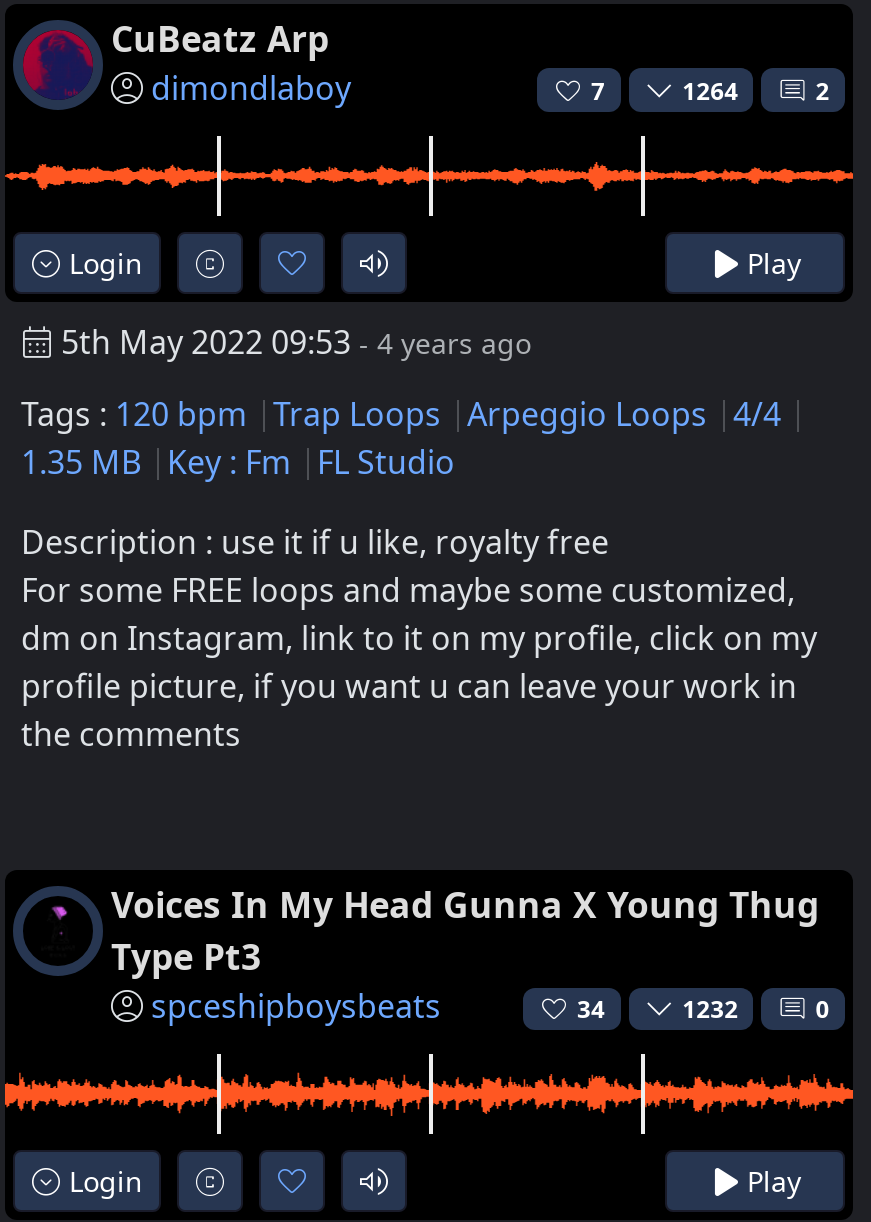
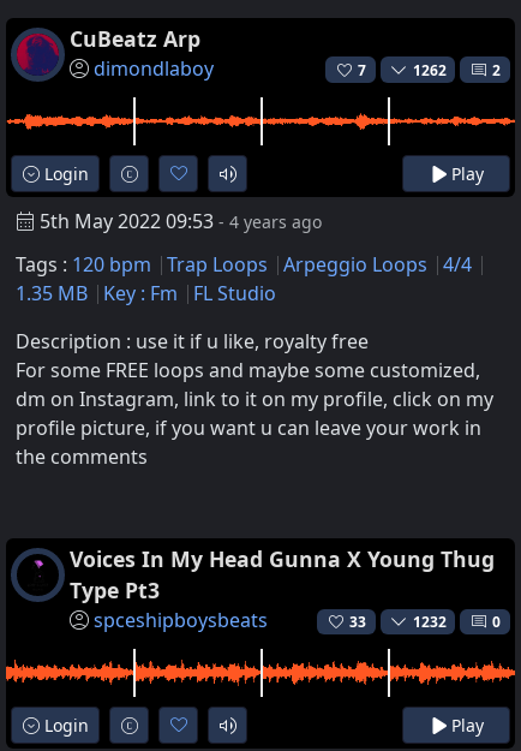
[682,73,738,107] 1264 -> [412,59,446,80] 1262
[577,991,605,1025] 34 -> [349,611,366,632] 33

